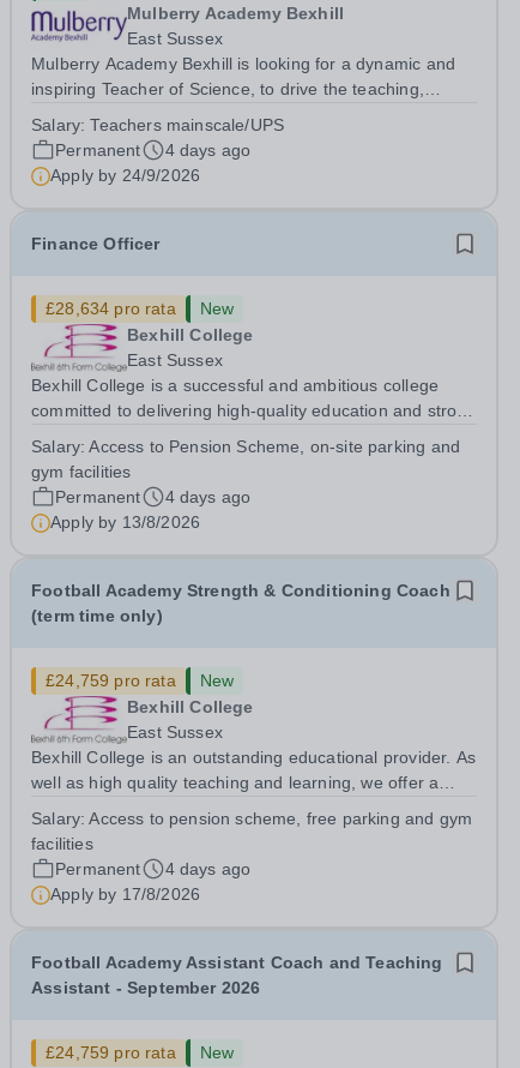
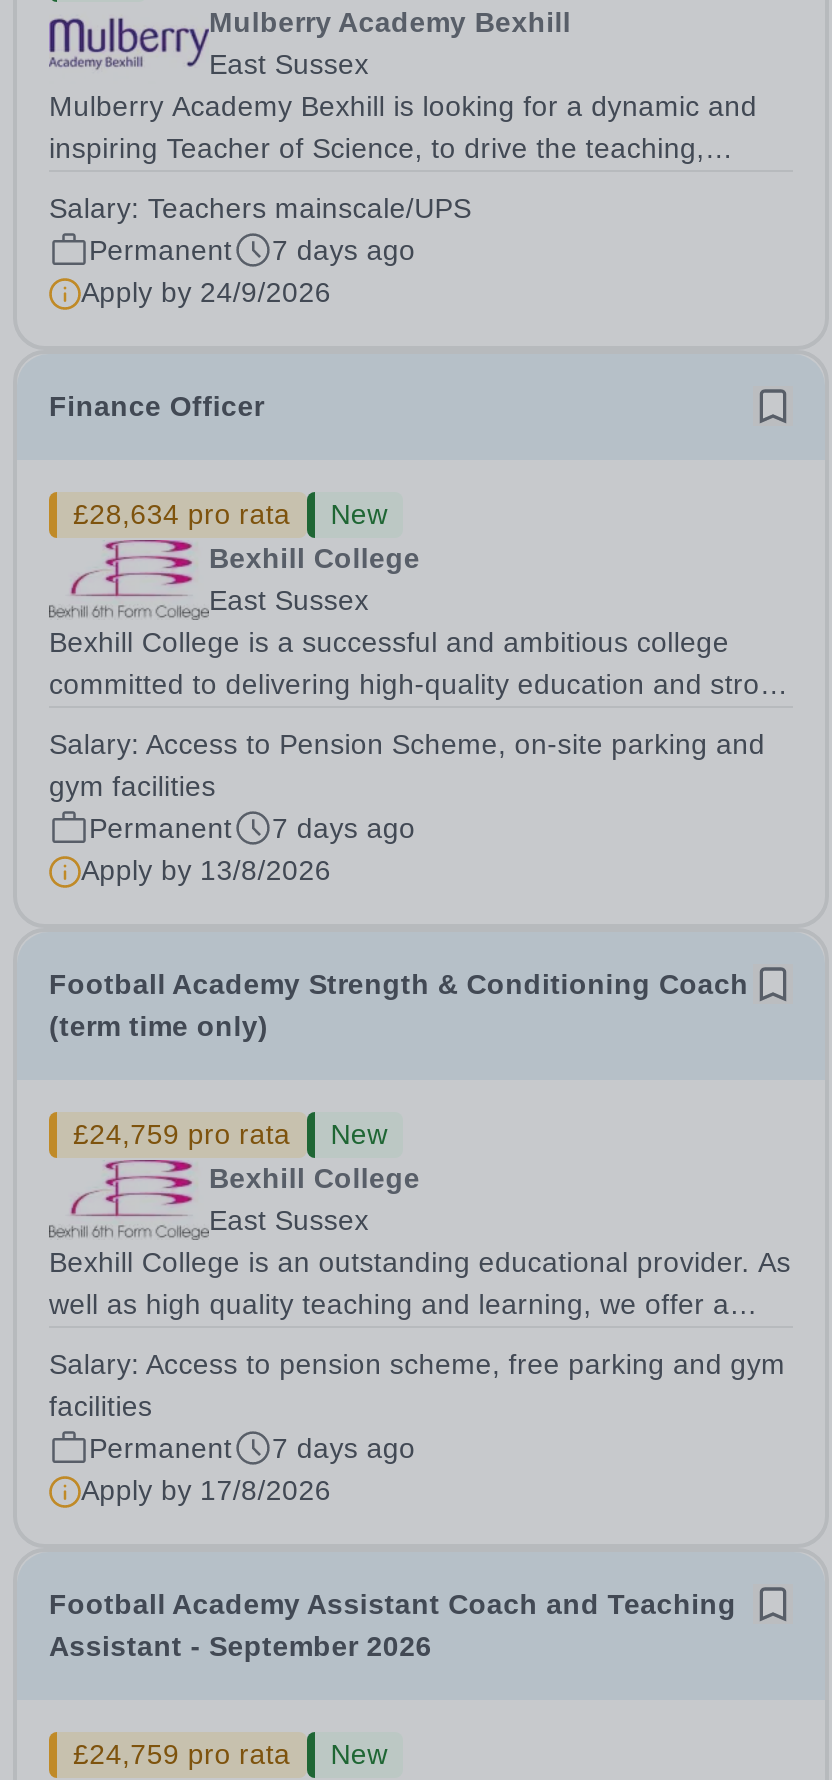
[55,140,251,160] Permanent 4 days ago -> [89,234,415,266] Permanent 7 days ago
[55,487,251,506] Permanent 4 days ago -> [89,812,415,844] Permanent 7 days ago
[55,859,251,878] Permanent 4 days ago -> [89,1432,415,1464] Permanent 7 days ago

